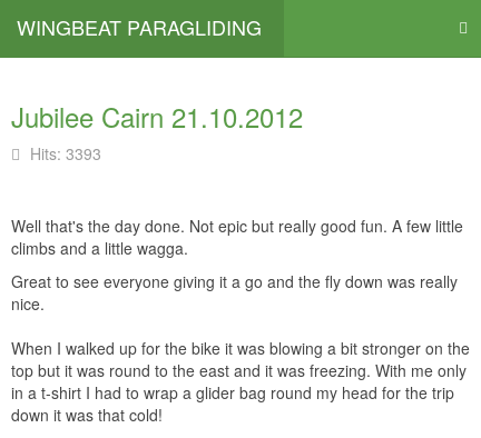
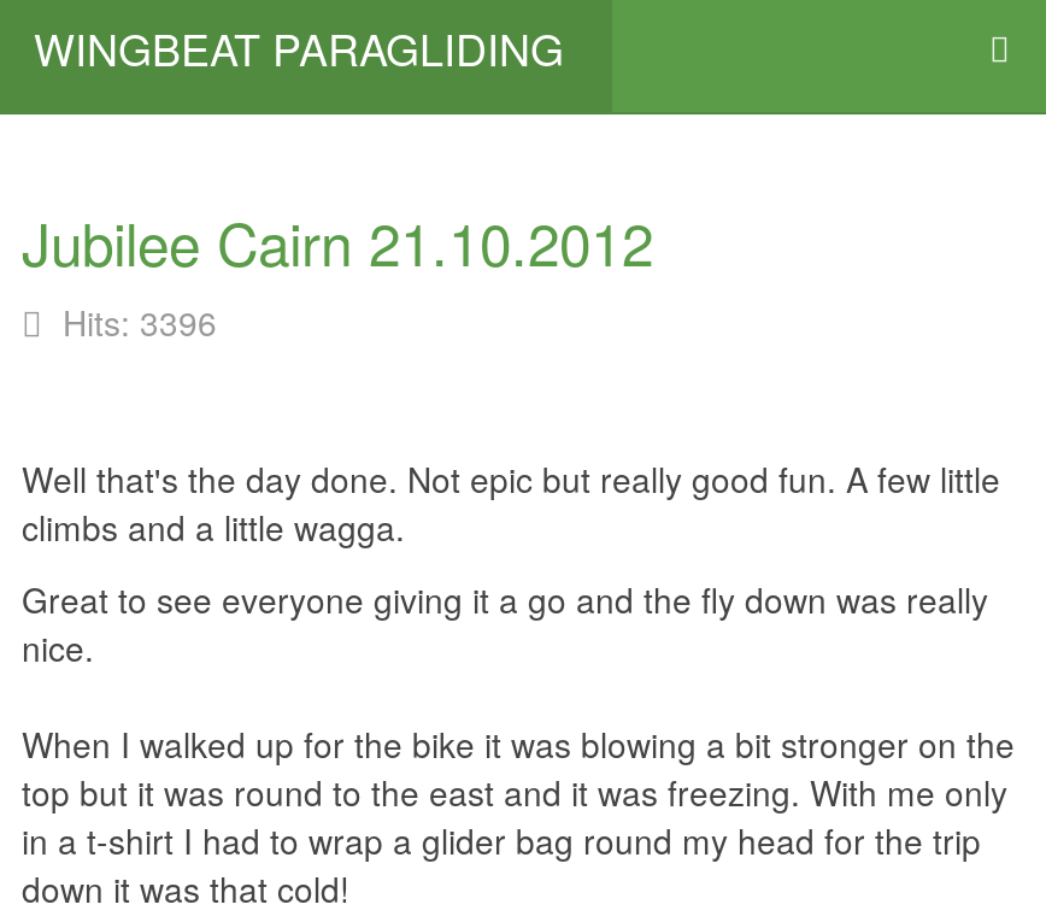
[30,142,101,165] Hits: 3393 -> [63,298,217,346] Hits: 3396

